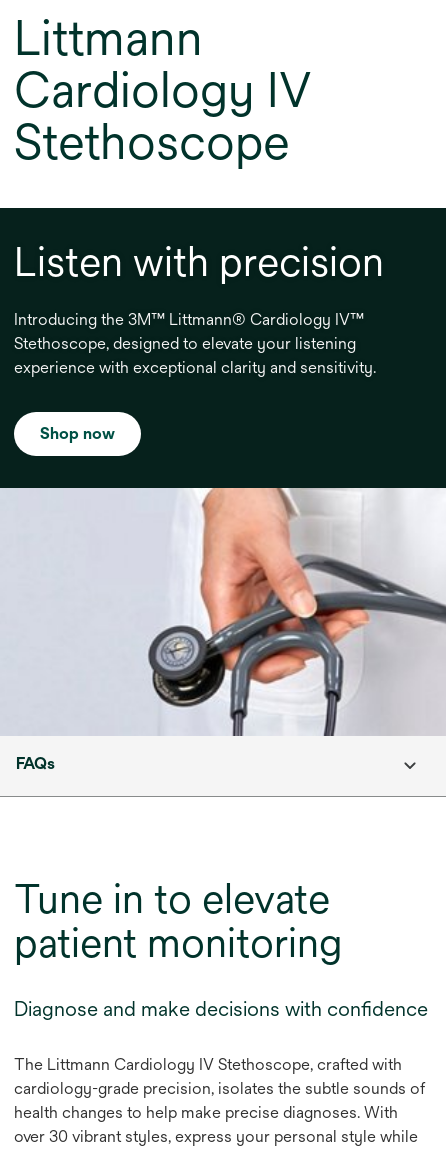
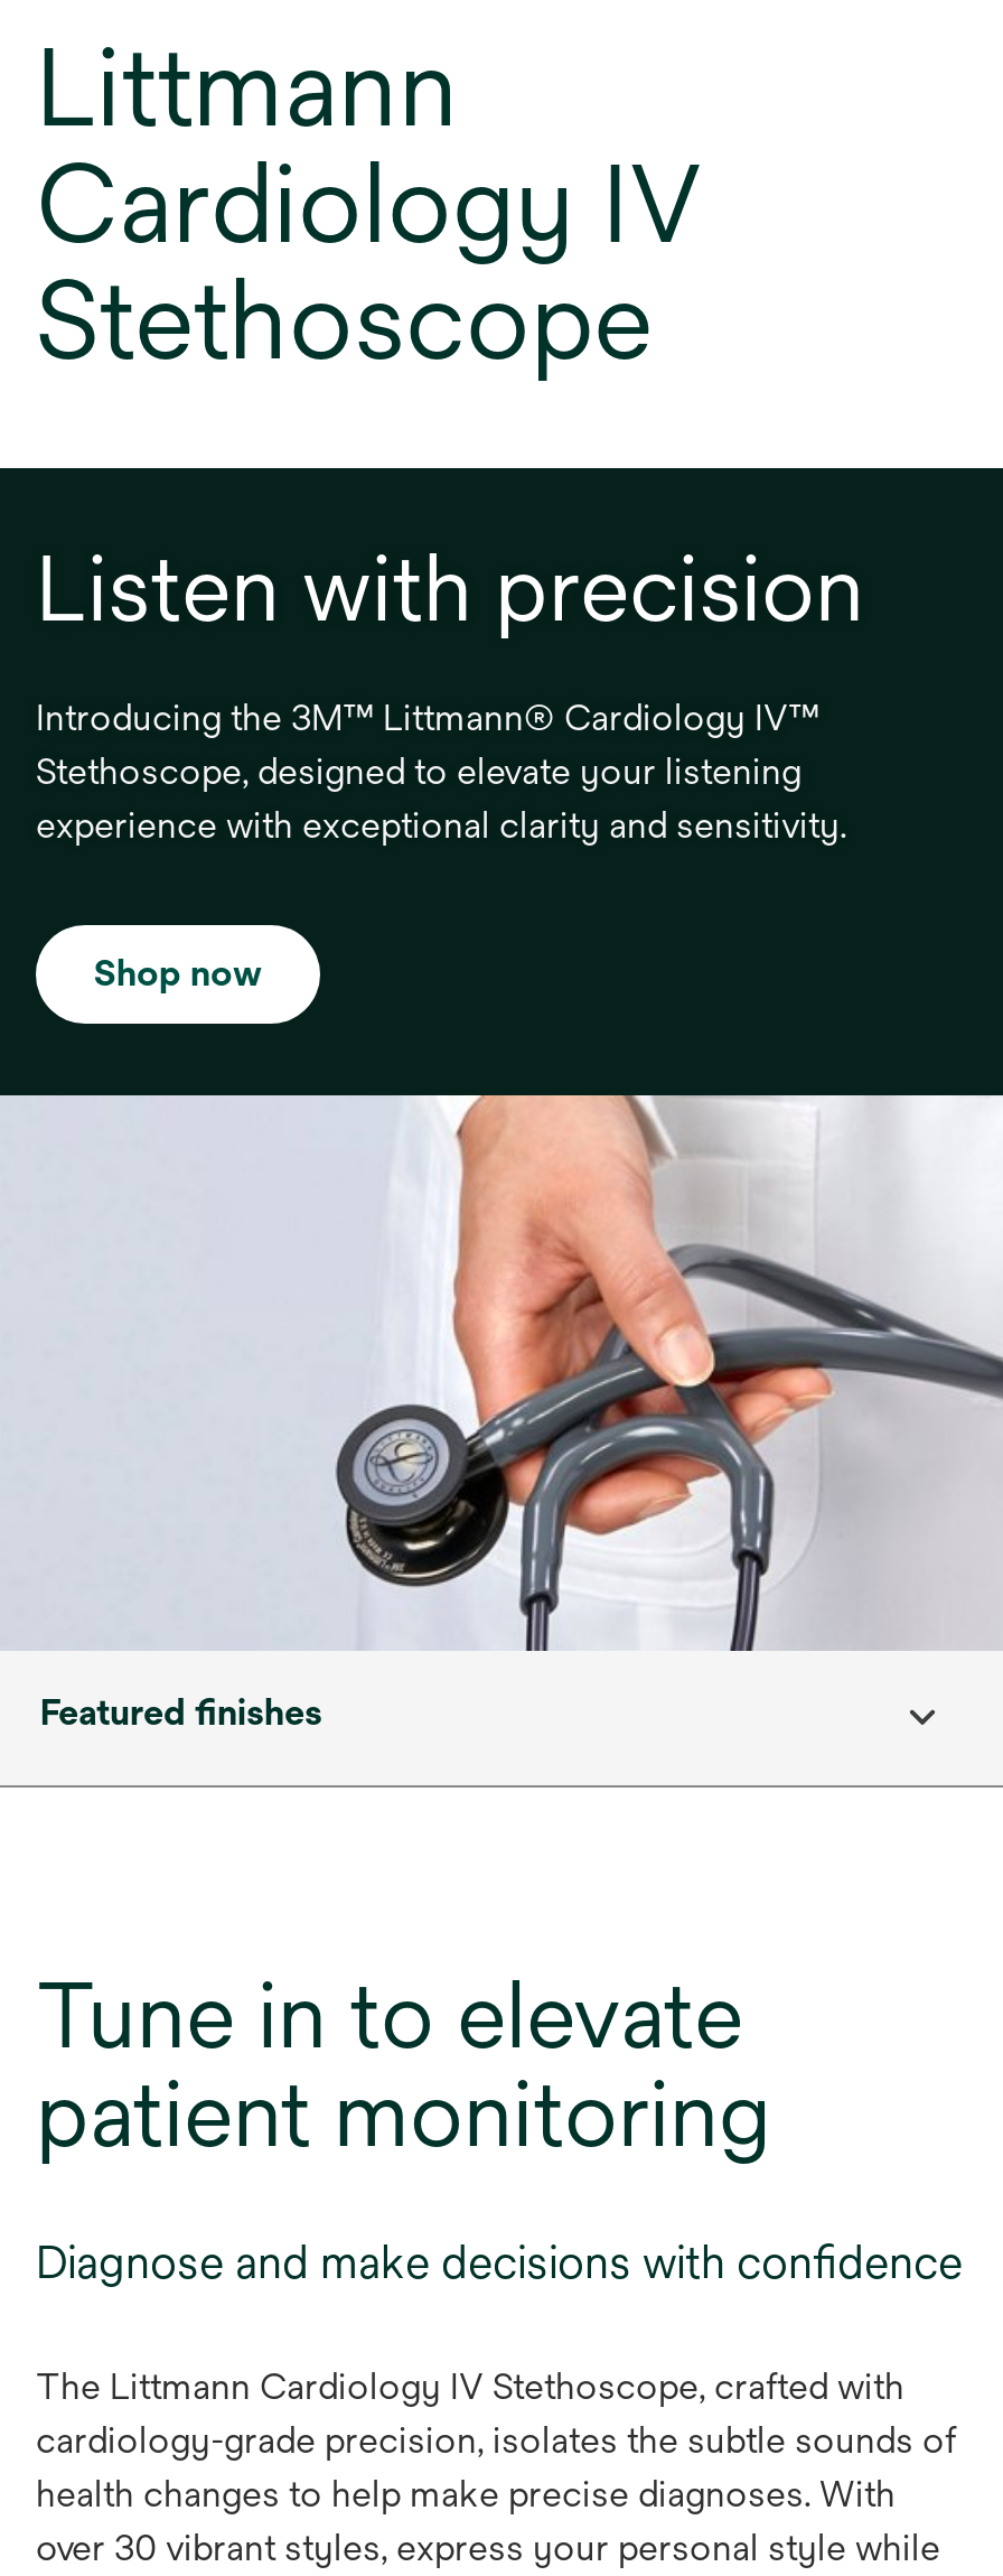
[16,754,55,773] FAQs -> [40,1691,322,1734] Featured finishes

